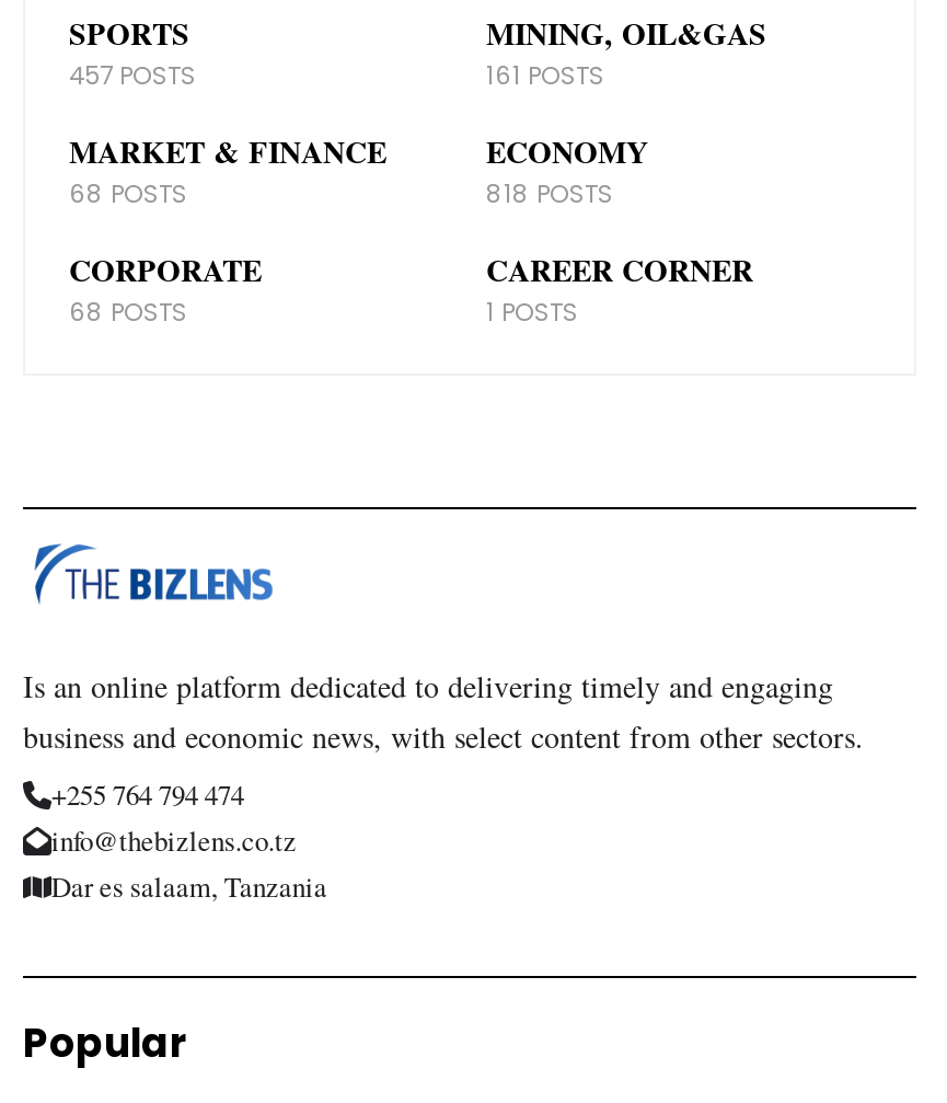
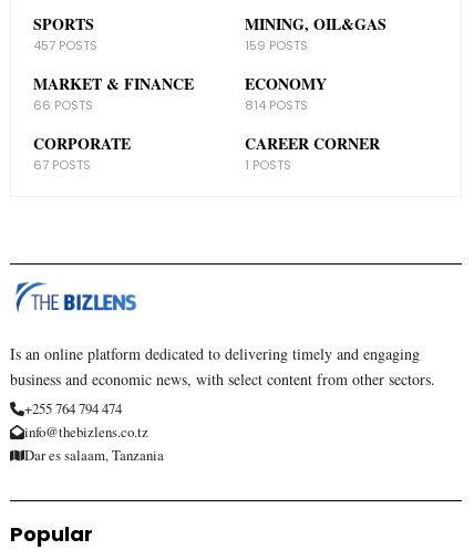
[486,58,604,93] 161 POSTS -> [244,36,307,54] 159 POSTS
[69,176,187,211] 68 POSTS -> [33,96,93,114] 66 POSTS
[486,176,613,211] 818 POSTS -> [244,96,307,114] 814 POSTS
[69,294,187,329] 68 POSTS -> [33,156,91,174] 67 POSTS

